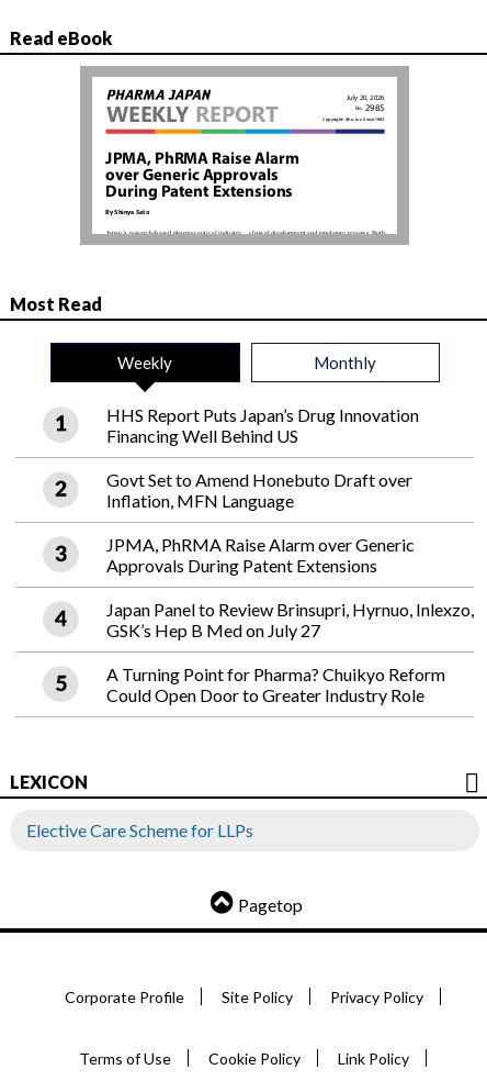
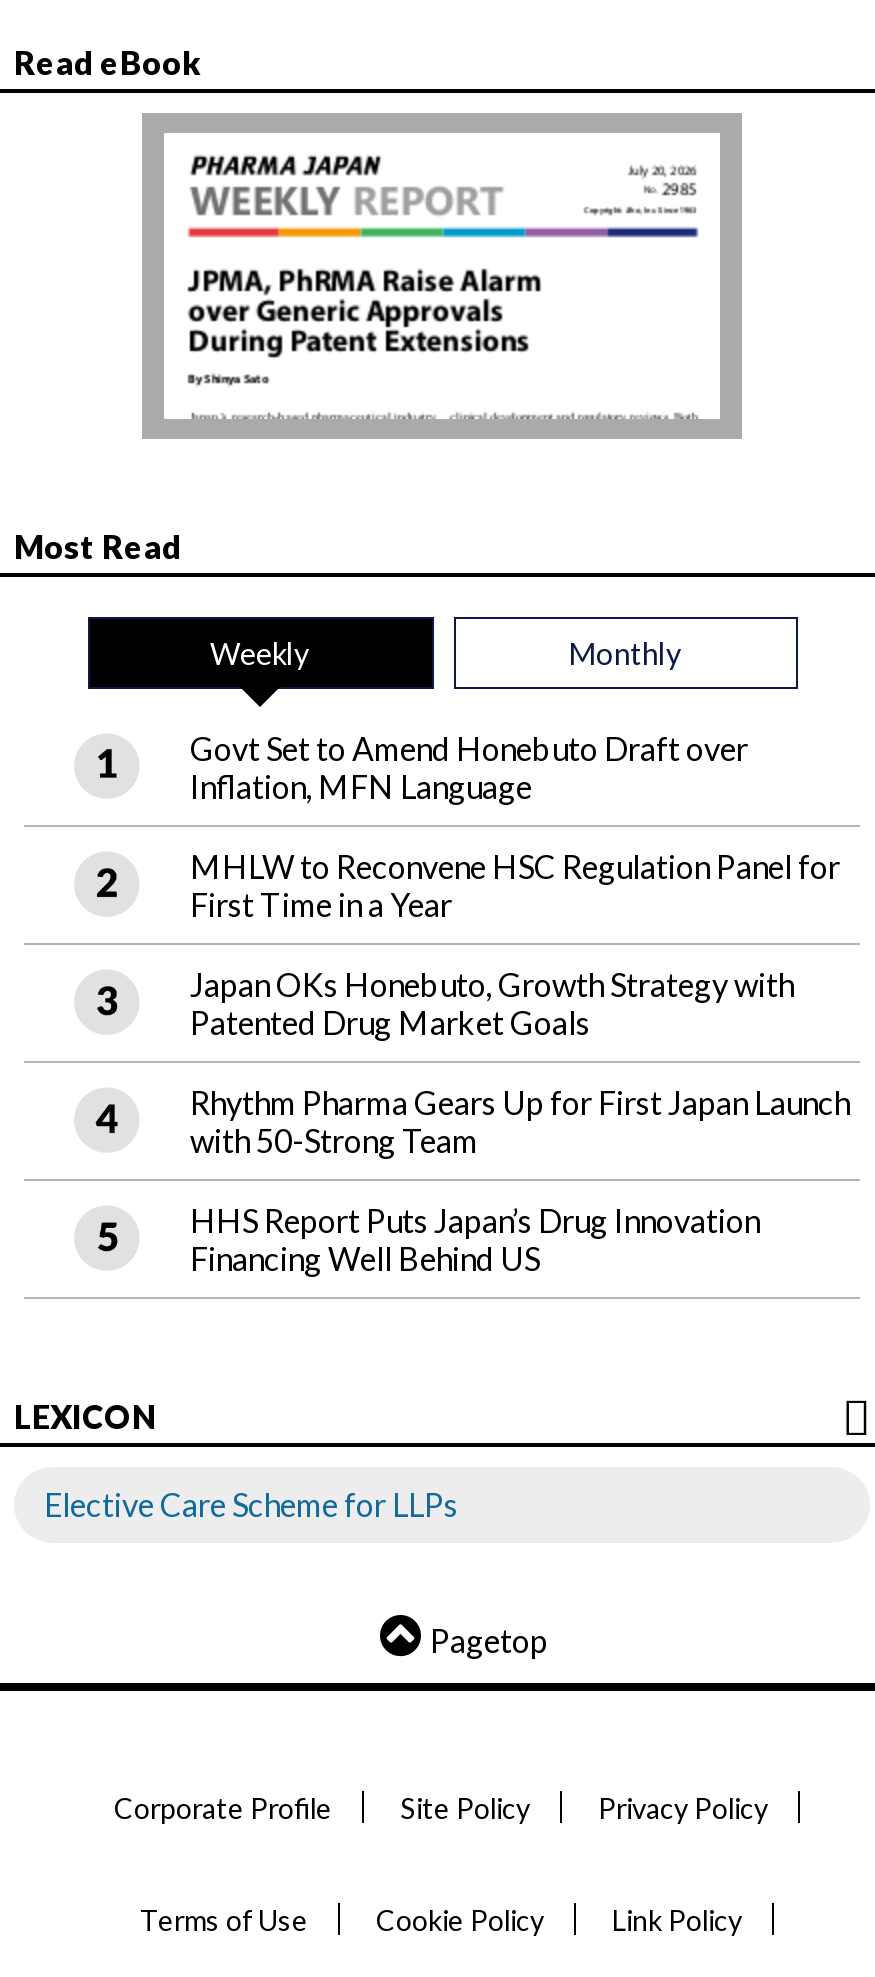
none -> [190,847,850,1159] MHLW to Reconvene HSC Regulation Panel for | First Time in a Year | Japan OKs Honebuto, Growth Strategy with | Patented Drug Market Goals | Rhythm Pharma Gears Up for First Japan Launch | with 50-Strong Team
moved [106,405,419,446] -> [190,1201,760,1277]: HHS Report Puts Japan’s Drug Innovation | Financing Well Behind US
moved [106,469,412,511] -> [190,729,748,805]: Govt Set to Amend Honebuto Draft over | Inflation, MFN Language
[106,534,474,706] JPMA, PhRMA Raise Alarm over Generic | Approvals During Patent Extensions | Japan Panel to Review Brinsupri, Hyrnuo, Inlexzo, | GSK’s Hep B Med on July 27 | A Turning Point for Pharma? Chuikyo Reform | Could Open Door to Greater Industry Role -> none

